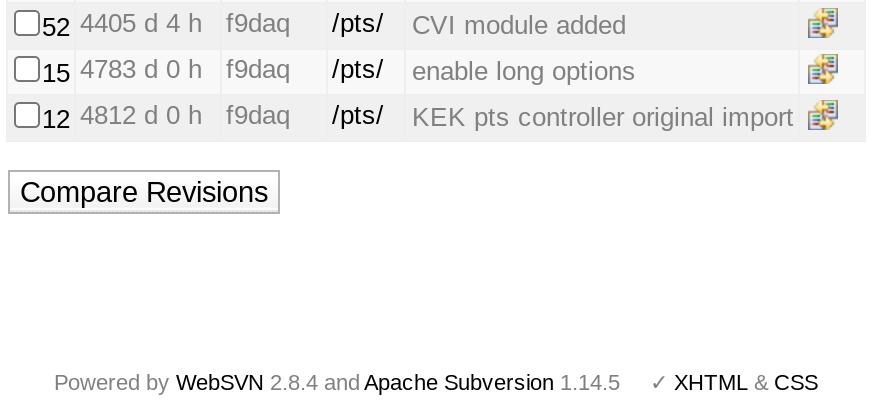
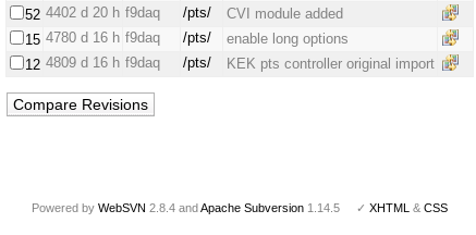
[42,8,290,42] 52 4405 d 4 h | f9daq -> [25,4,160,23] 52 4402 d 20 h f9daq
[42,54,290,88] 15 4783 d 0 h | f9daq -> [25,29,160,48] 15 4780 d 16 h f9daq
[42,100,290,134] 12 4812 d 0 h | f9daq -> [25,55,160,73] 12 4809 d 16 h f9daq

